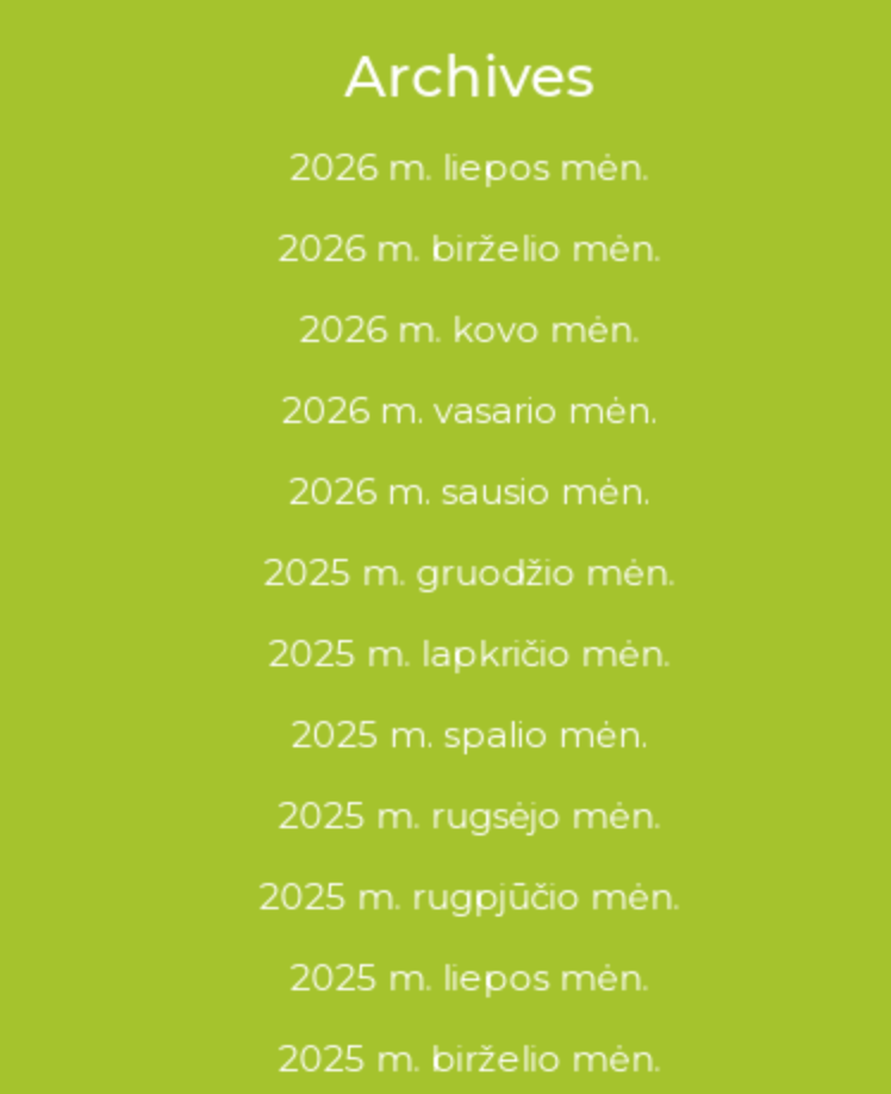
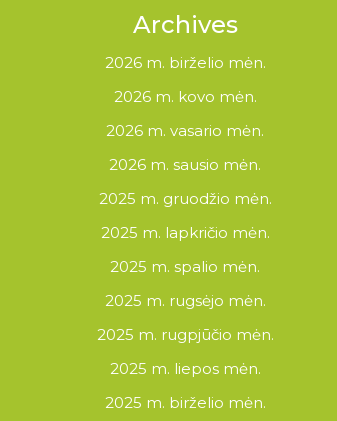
[289,145,649,190] 2026 m. liepos mėn. -> none

